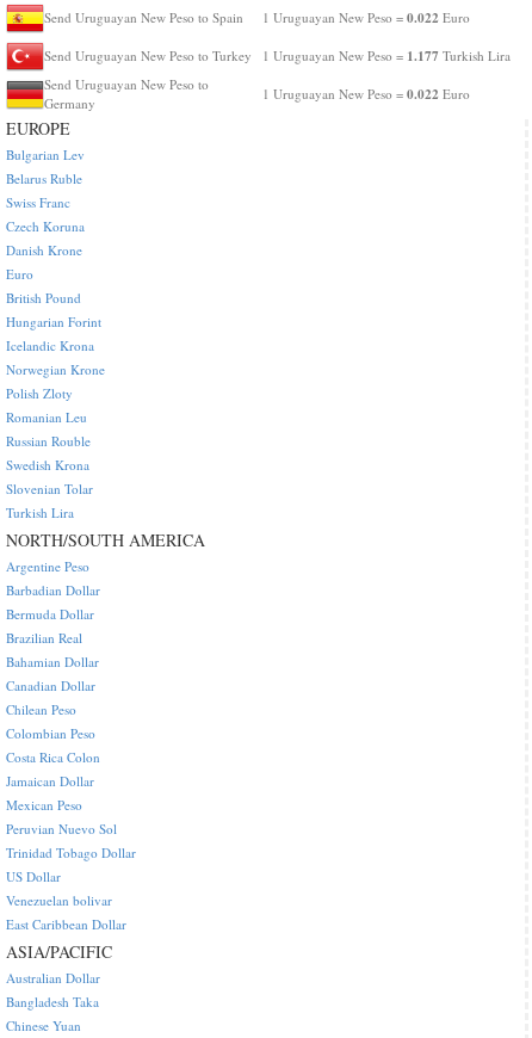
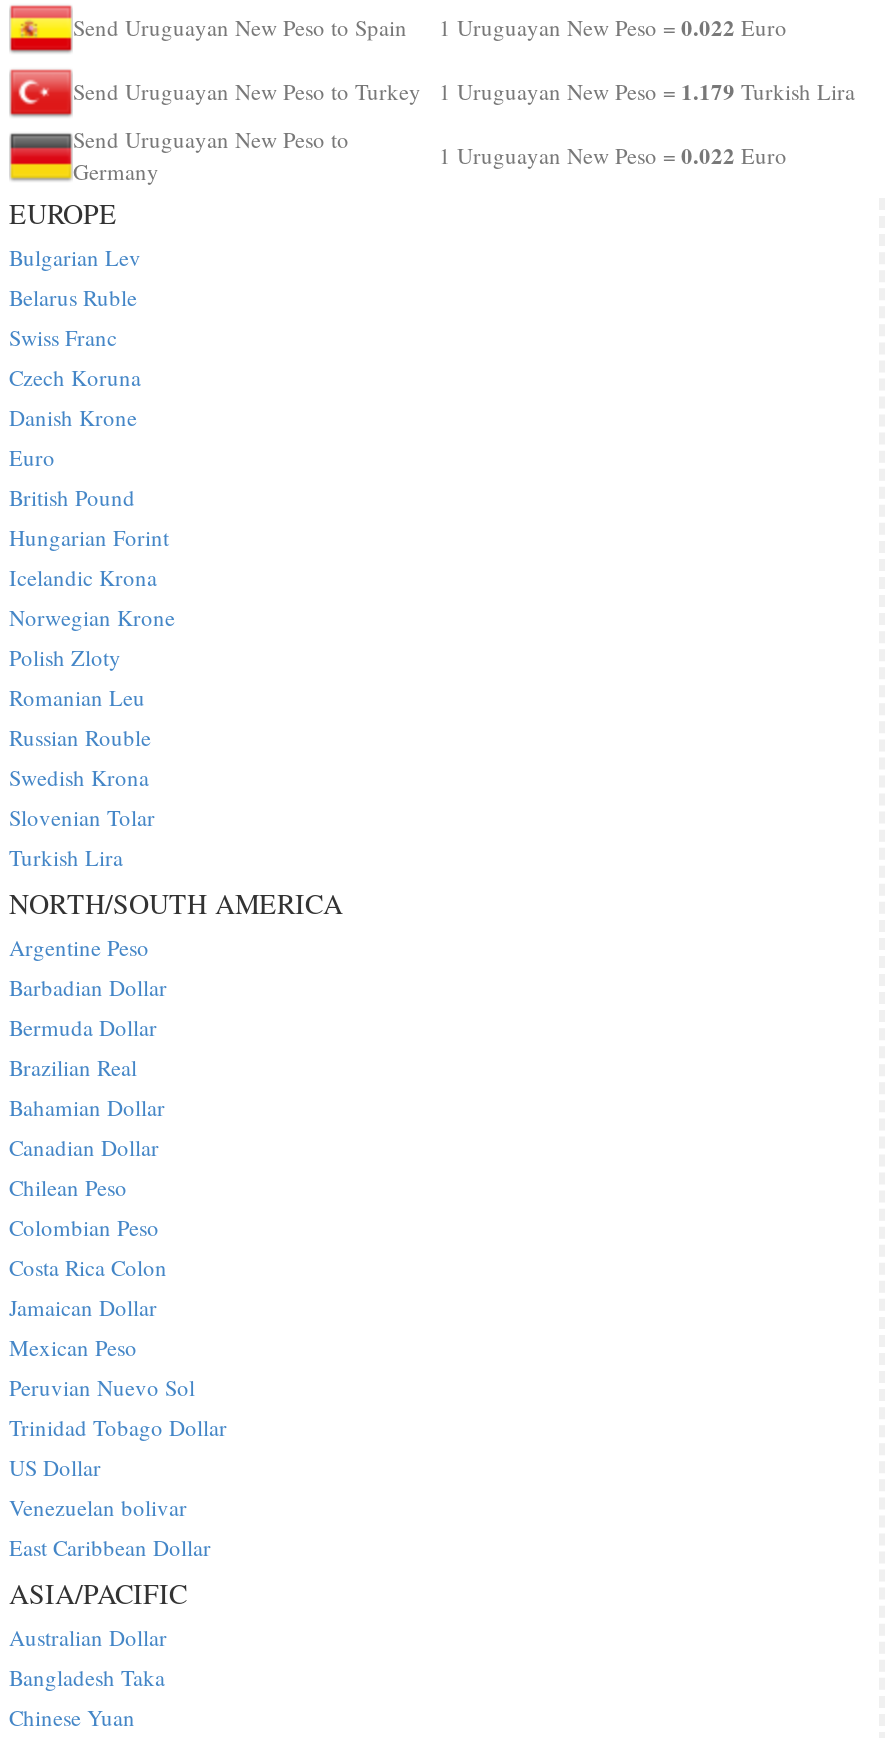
[44,45,511,66] Send Uruguayan New Peso to Turkey 1 Uruguayan New Peso = 1.177 Turkish Lira -> [73,74,855,108] Send Uruguayan New Peso to Turkey 1 Uruguayan New Peso = 1.179 Turkish Lira

